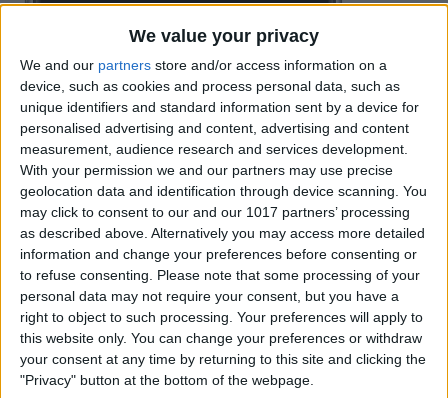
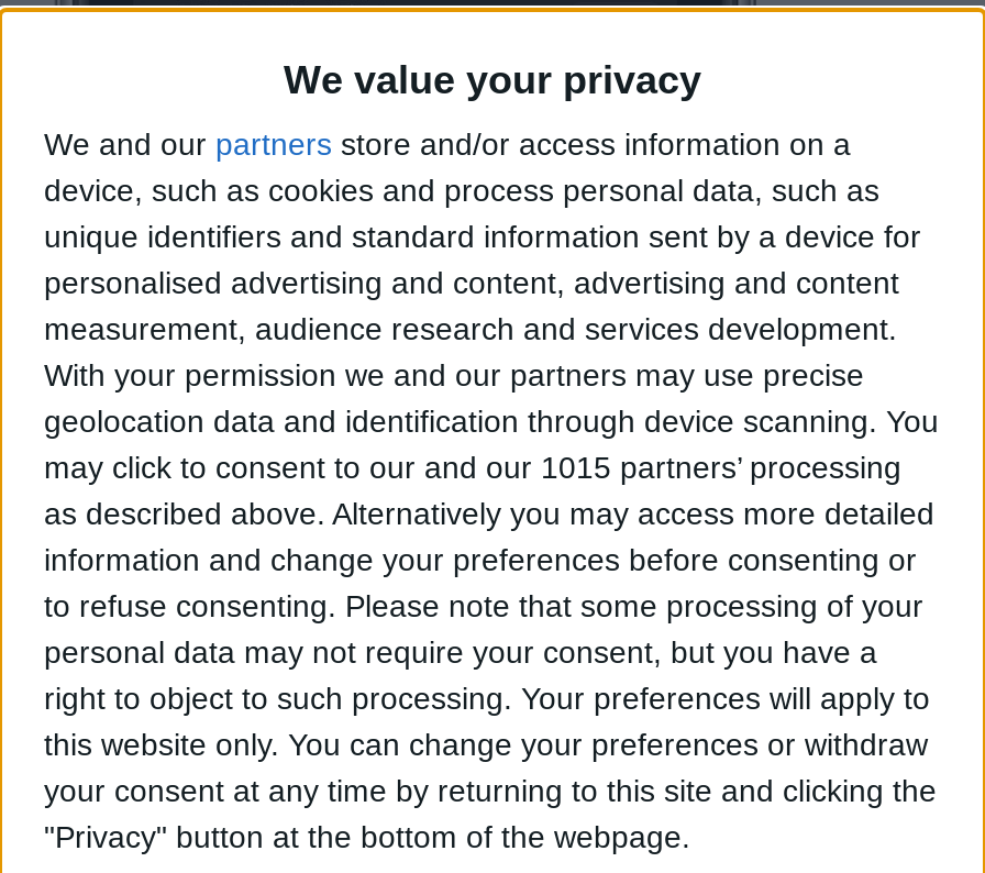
[20,204,410,220] may click to consent to our and our 1017 partners’ processing -> [44,449,901,484] may click to consent to our and our 1015 partners’ processing

